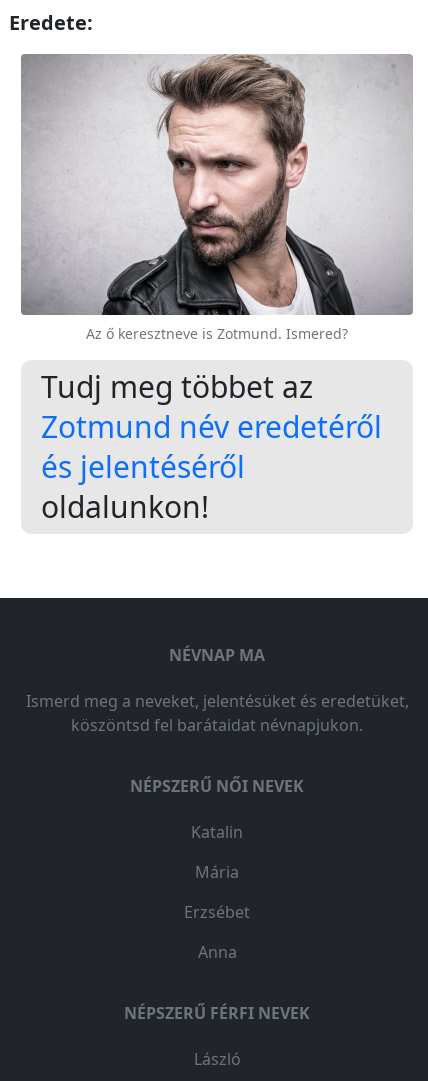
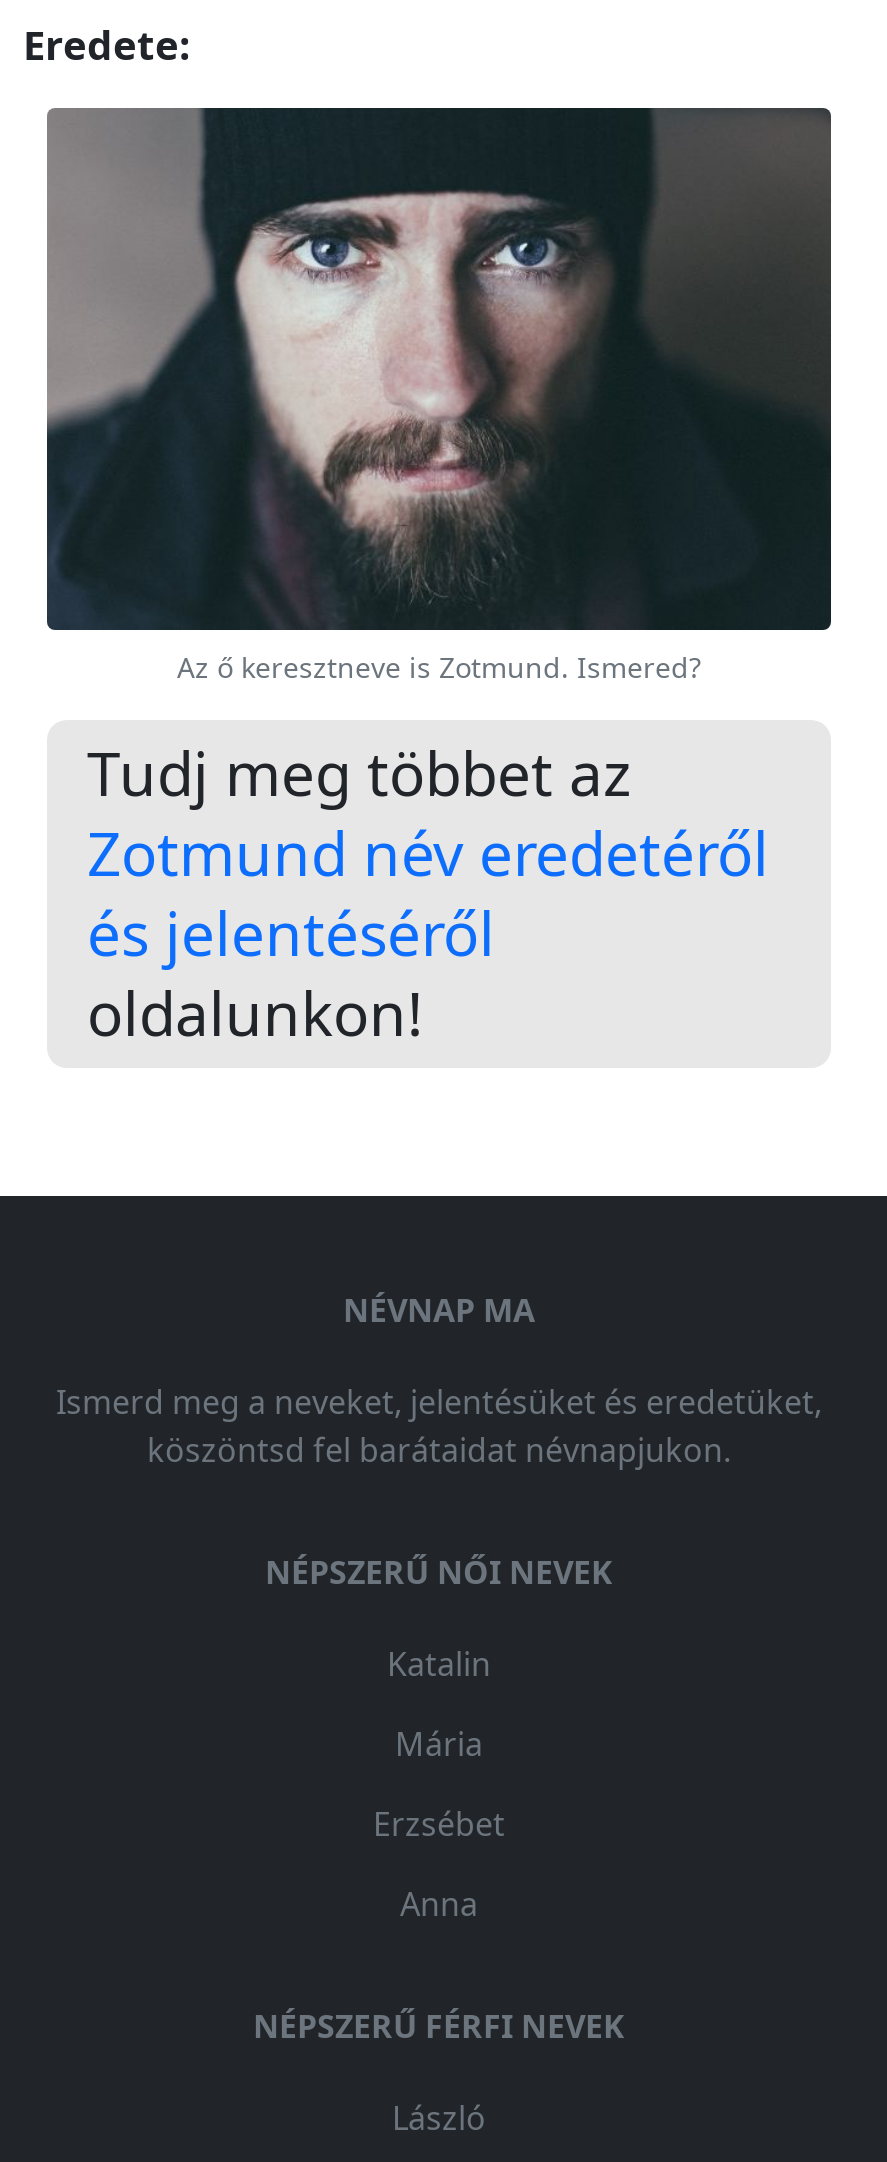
[20,54,413,316] [image] -> [47,106,831,632] [image]

